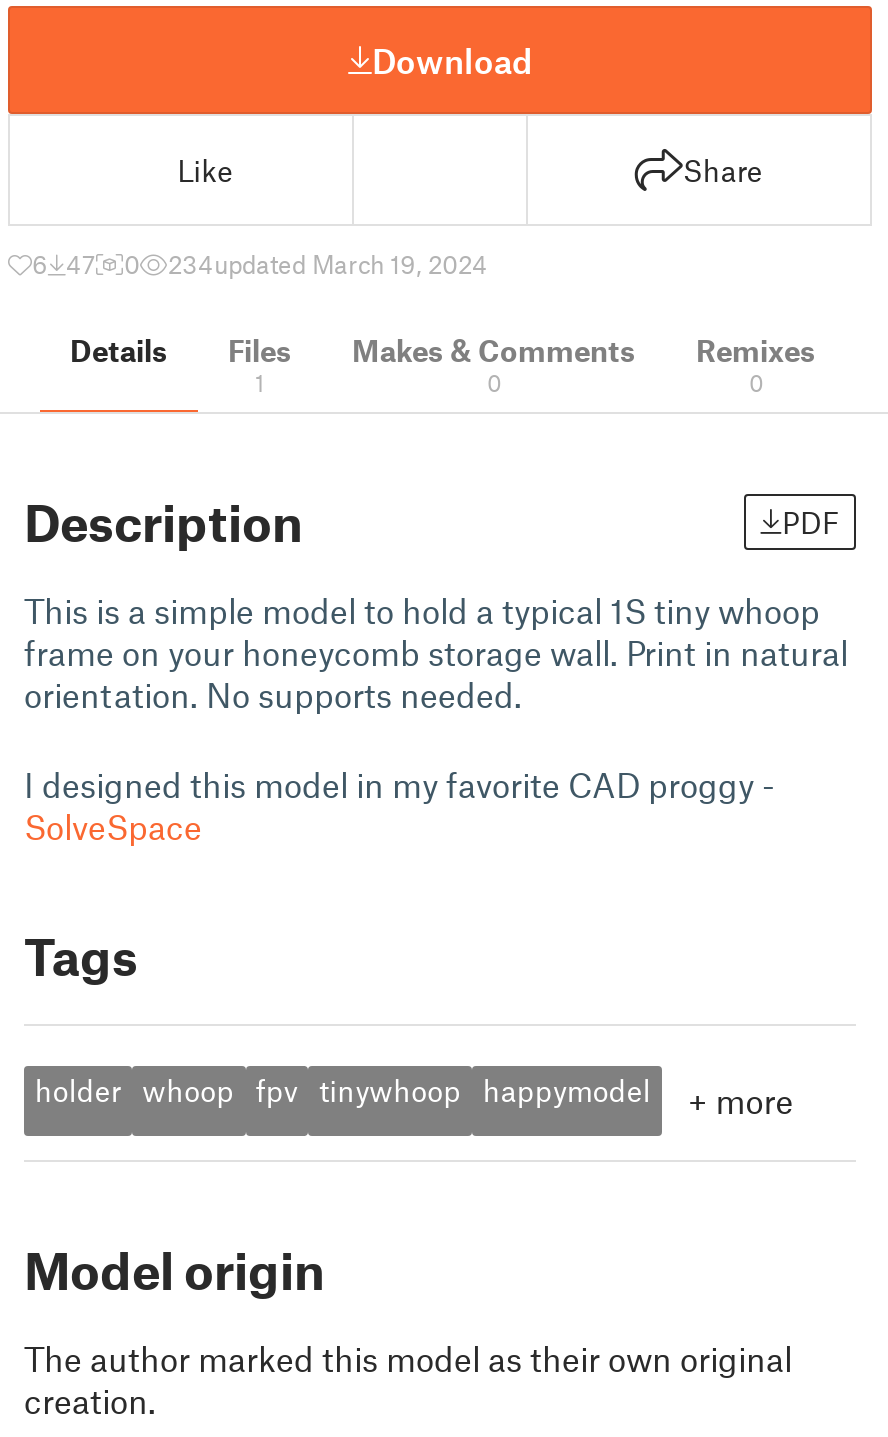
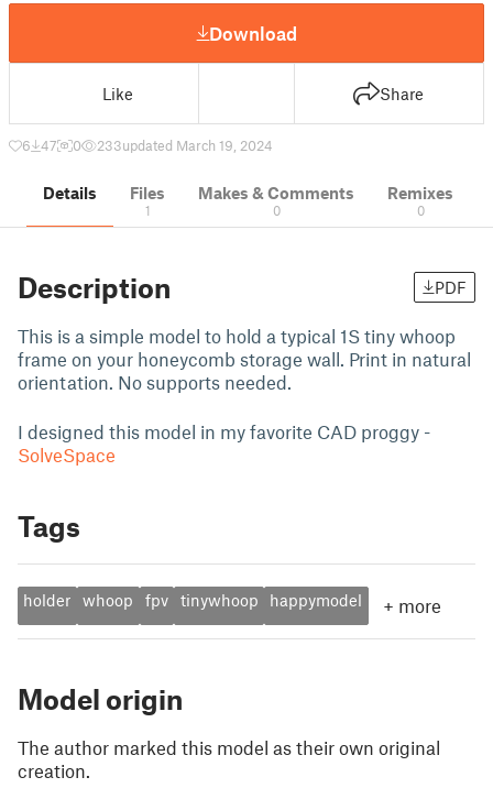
[168,248,488,280] 234updated March 19, 2024 -> [97,136,273,154] 233updated March 19, 2024

